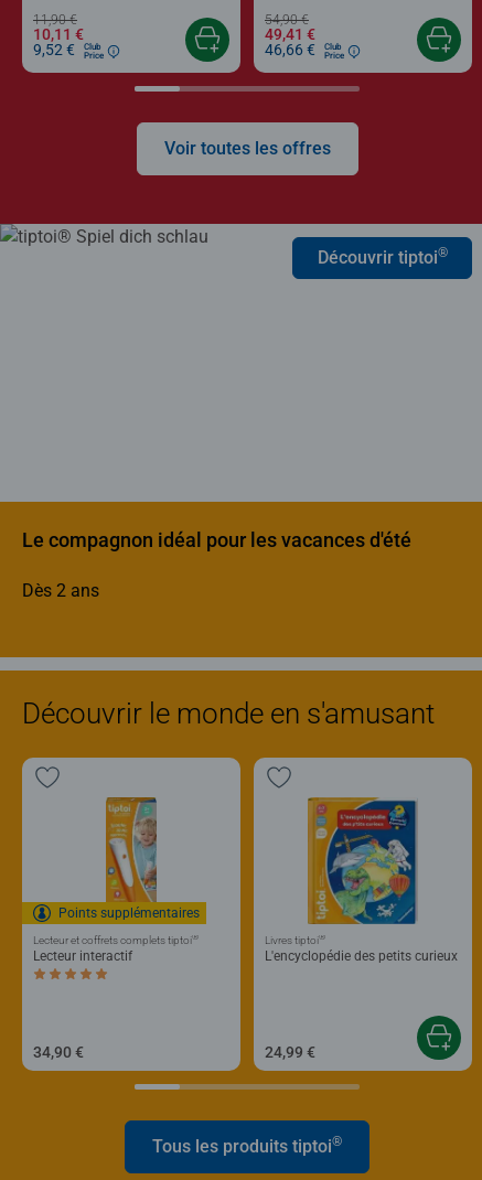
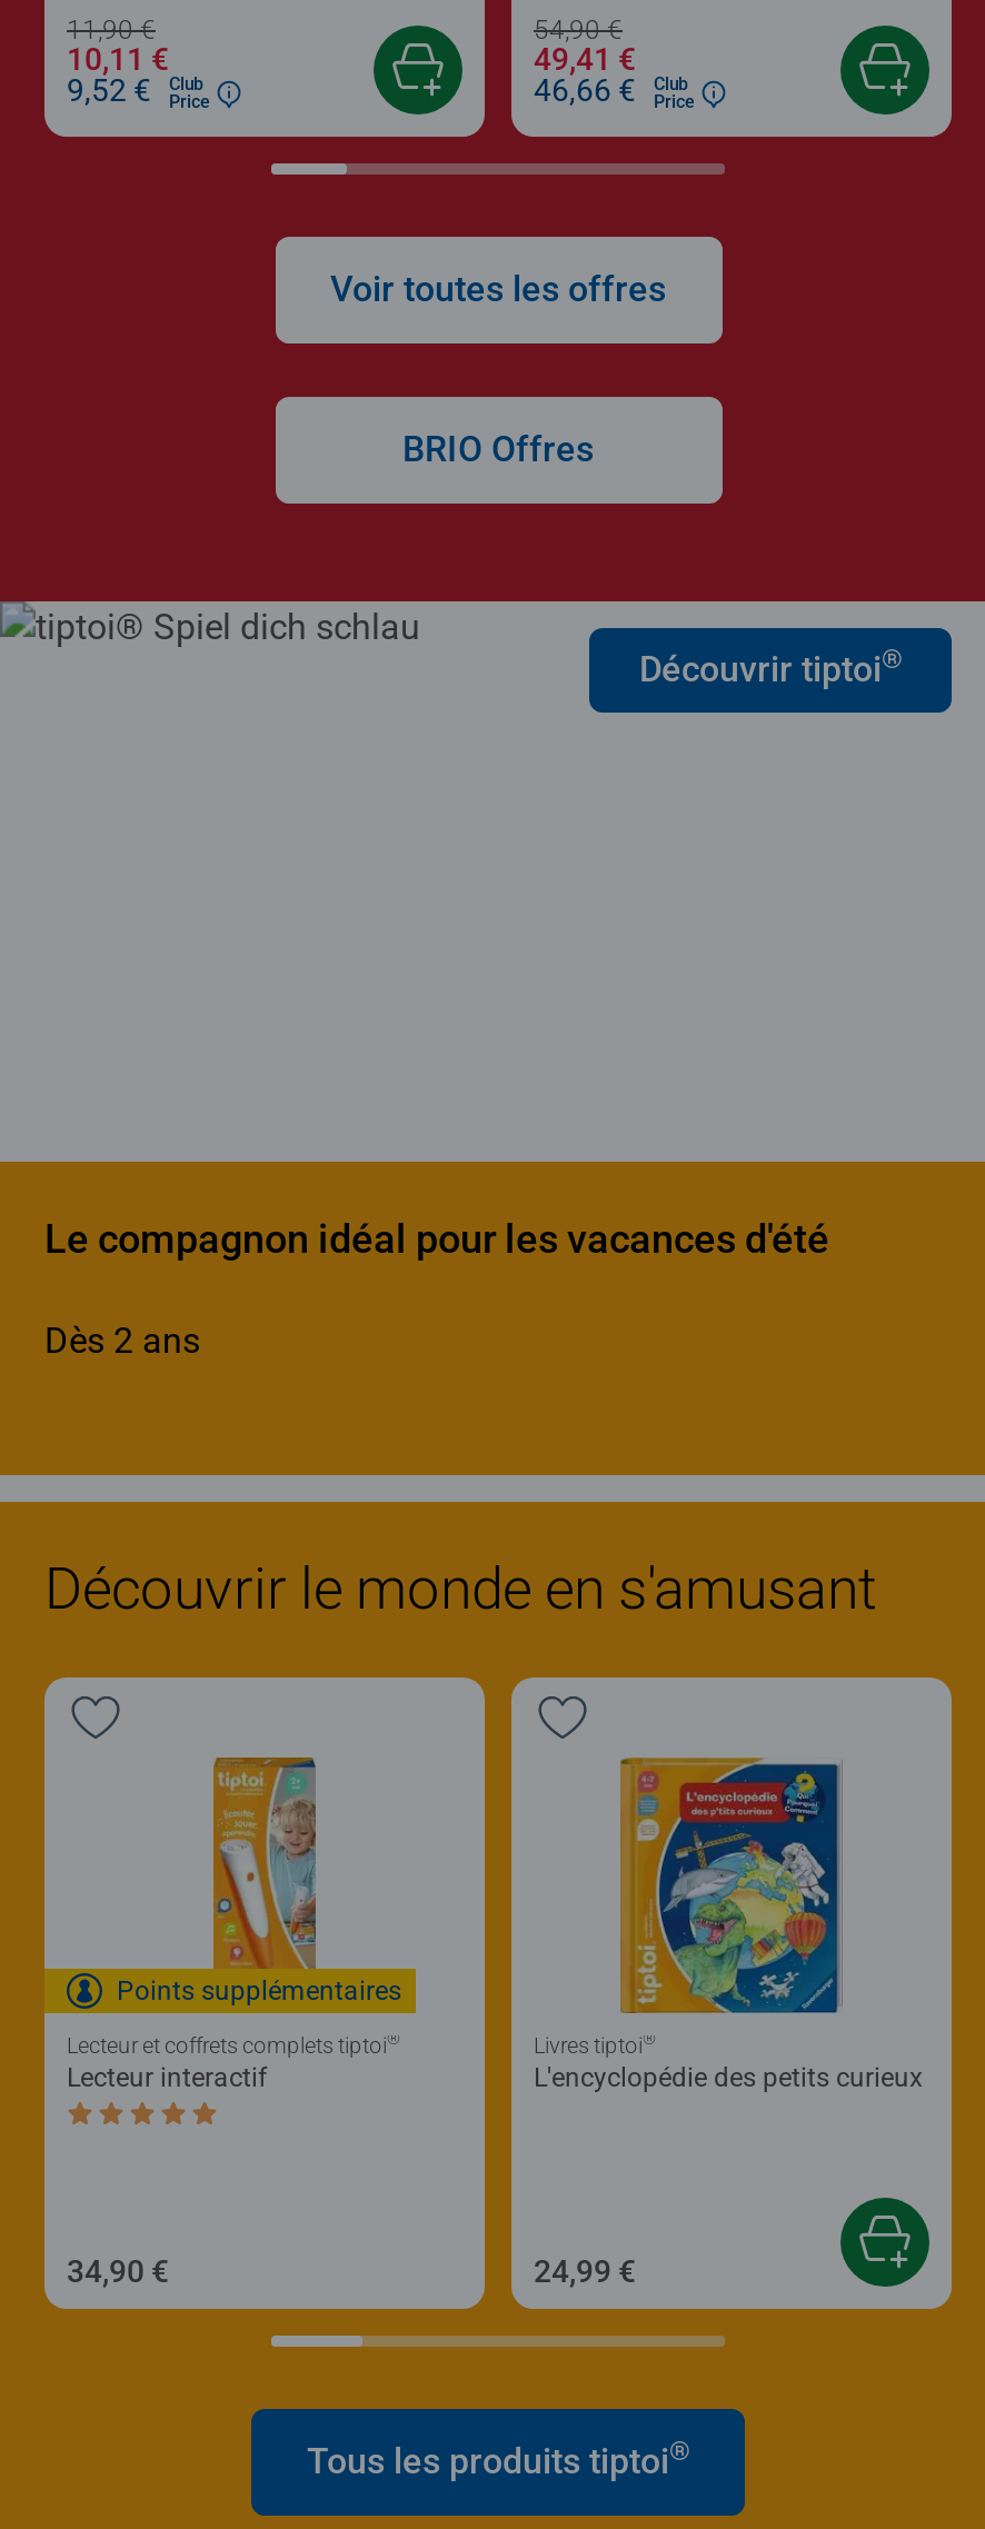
none -> [402,429,594,471] BRIO Offres

